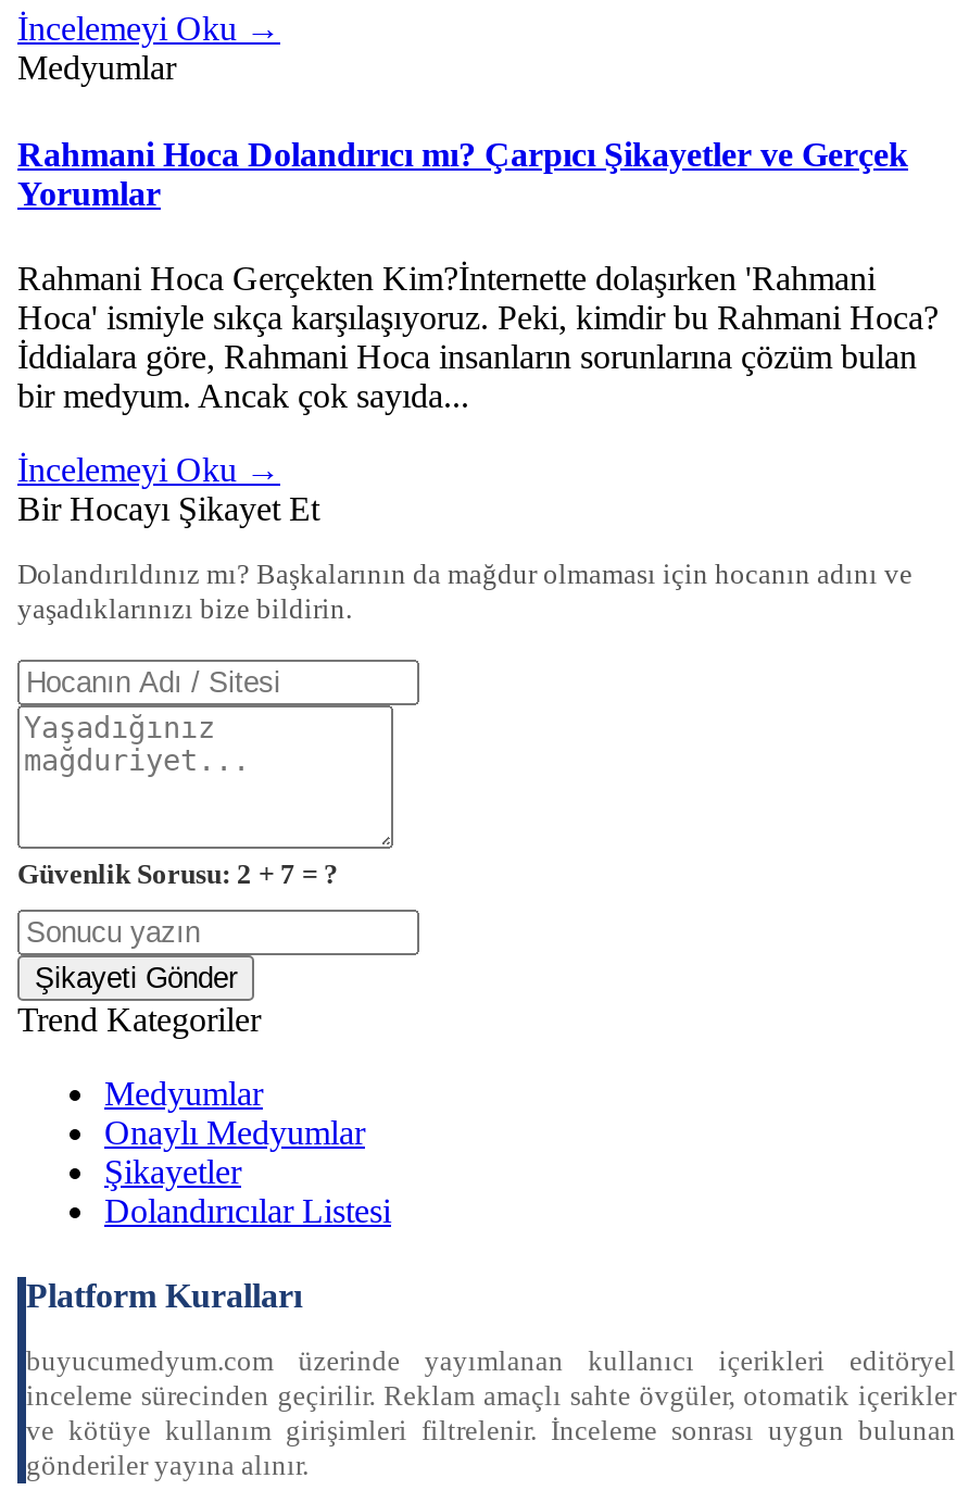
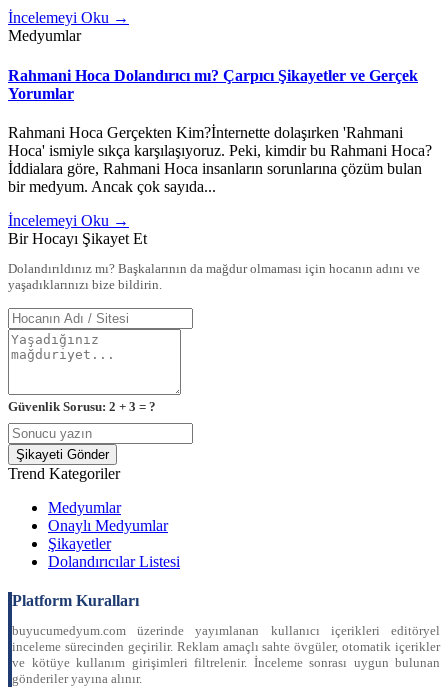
[17,857,339,890] Güvenlik Sorusu: 2 + 7 = ? -> [8,399,156,414] Güvenlik Sorusu: 2 + 3 = ?

